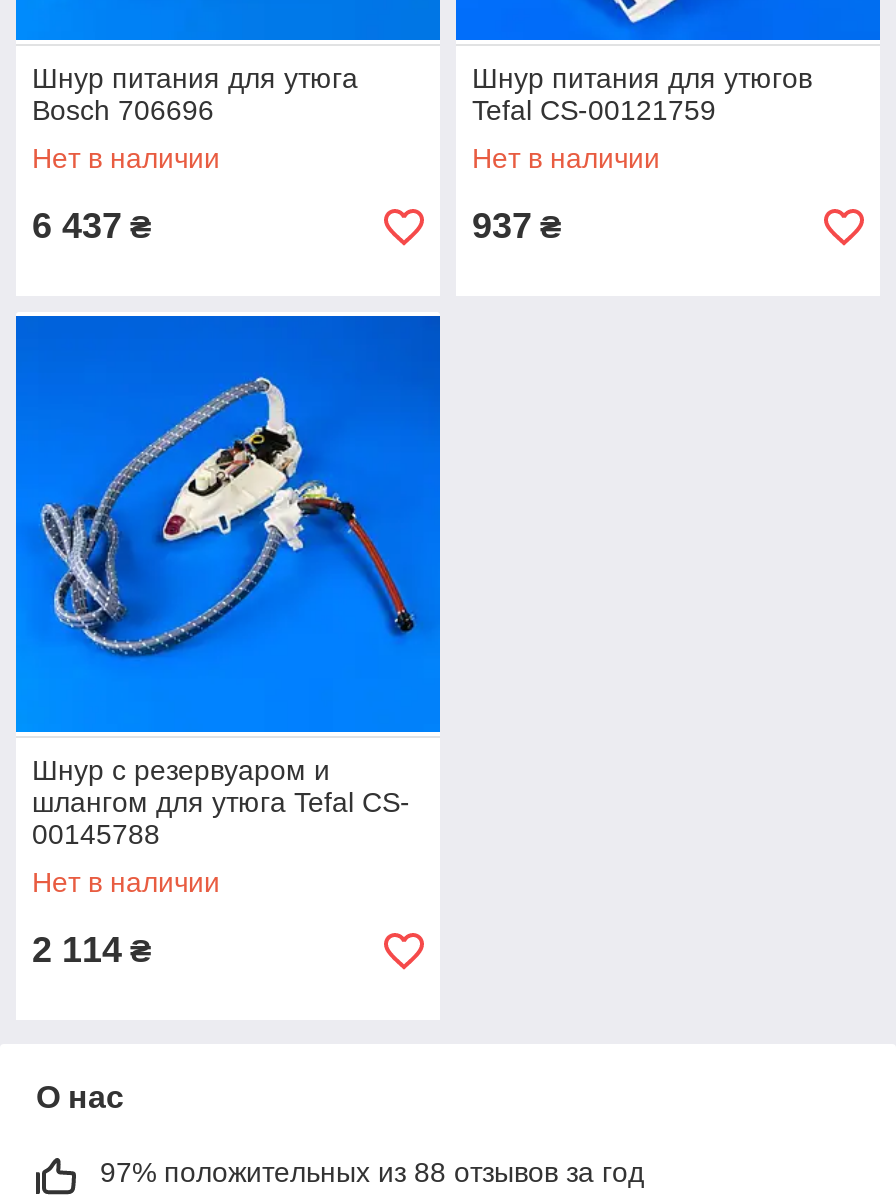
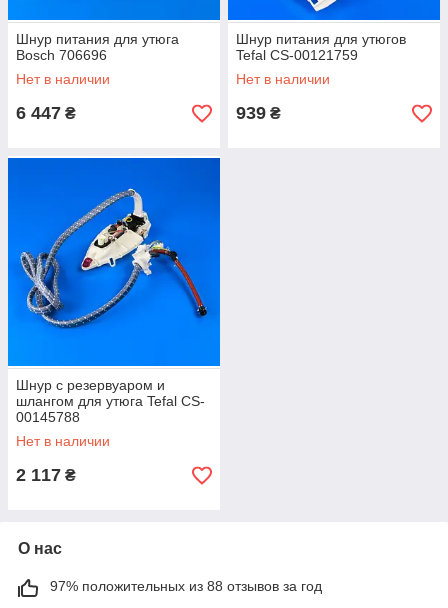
[32,206,152,246] 6 437 ₴ -> [16,103,76,123] 6 447 ₴
[472,206,562,246] 937 ₴ -> [236,103,281,123] 939 ₴
[32,930,152,970] 2 114 ₴ -> [16,465,76,485] 2 117 ₴

